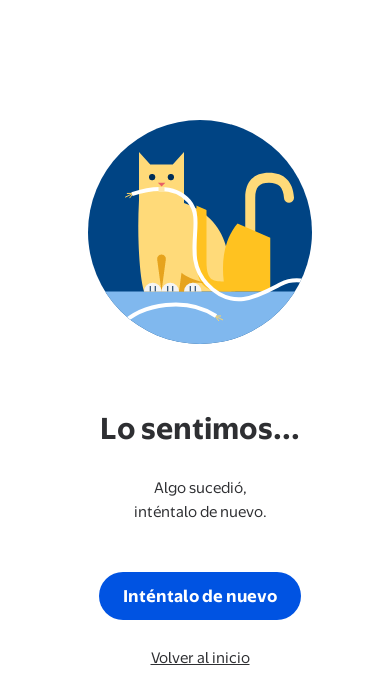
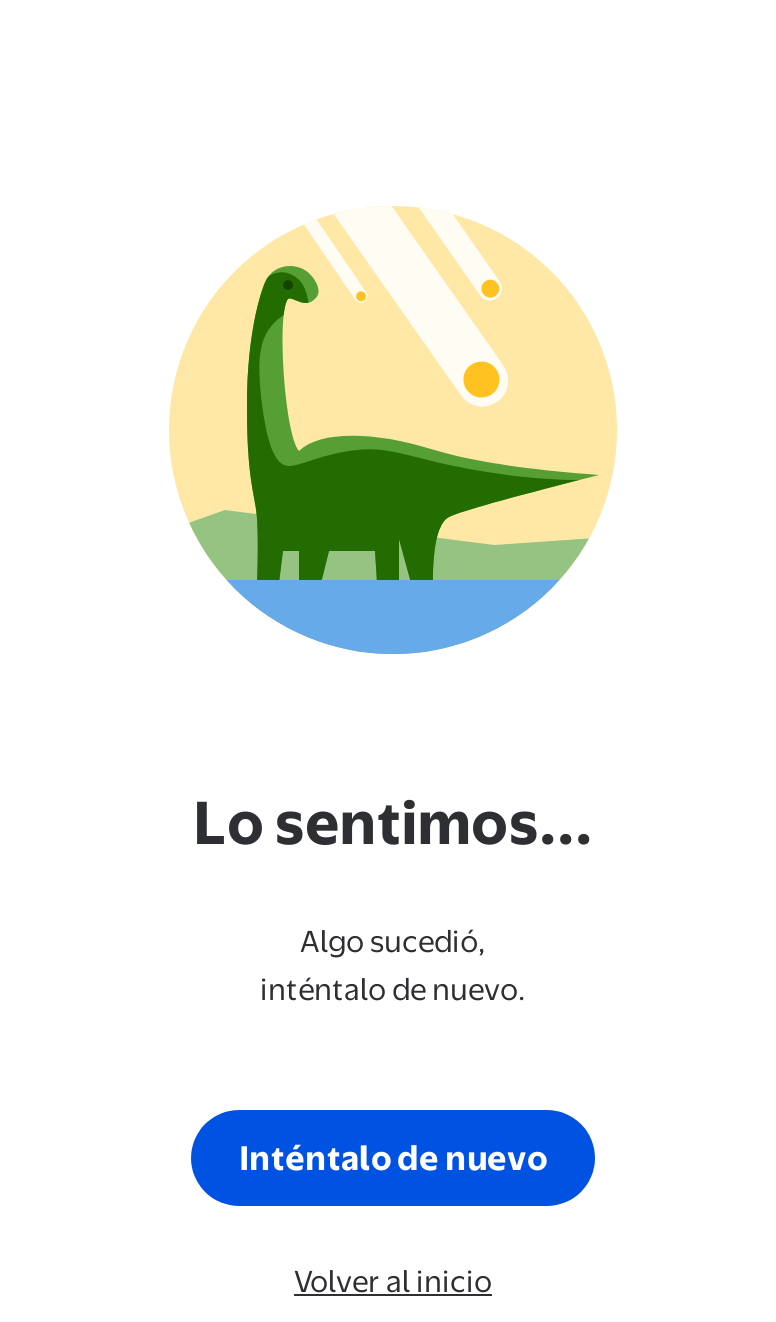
[87,119,313,322] [image] -> [169,206,617,608] [image]

